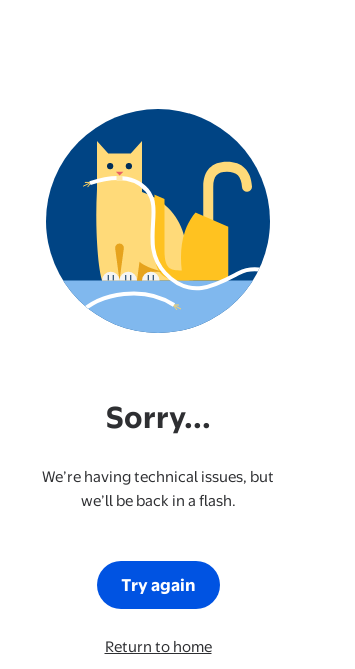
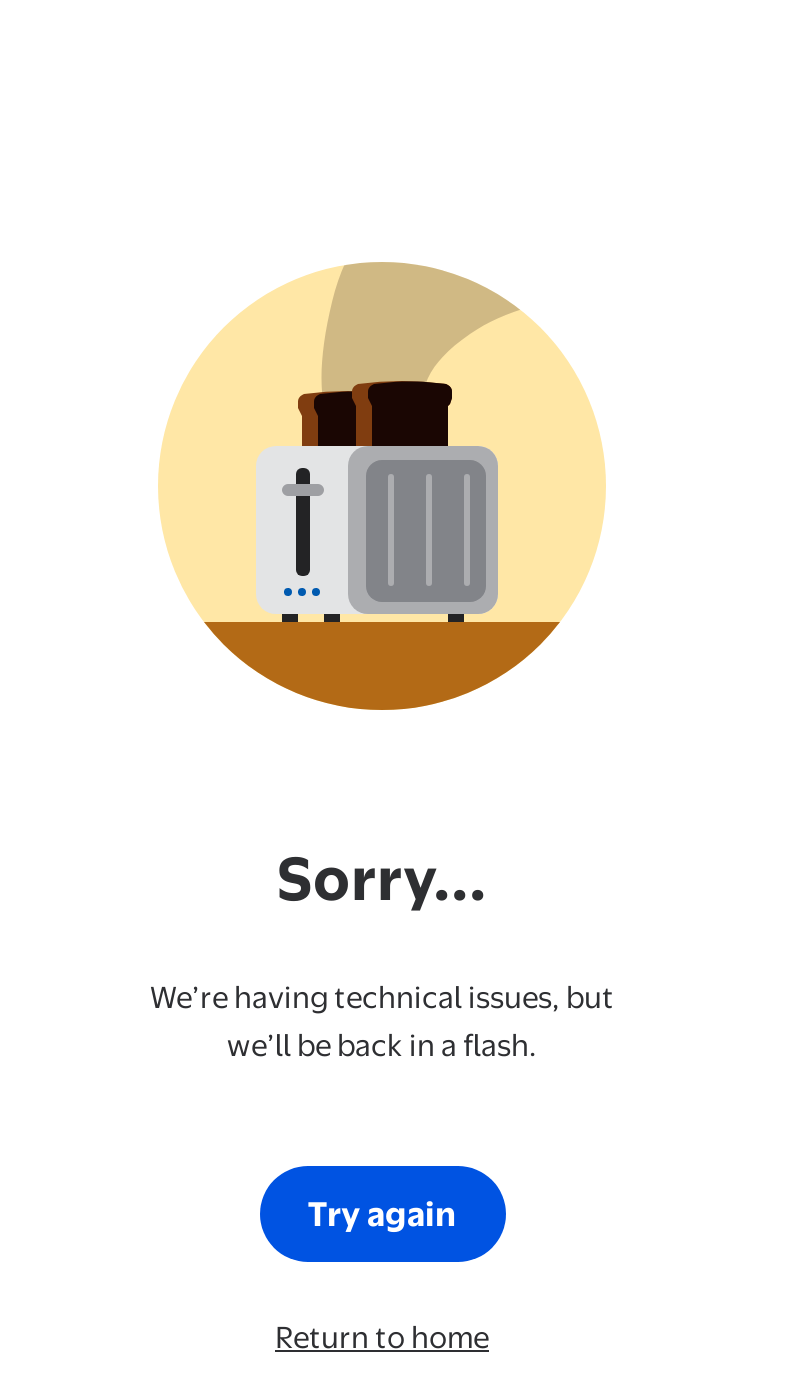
[45,108,271,334] [image] -> [158,262,606,712] [image]

